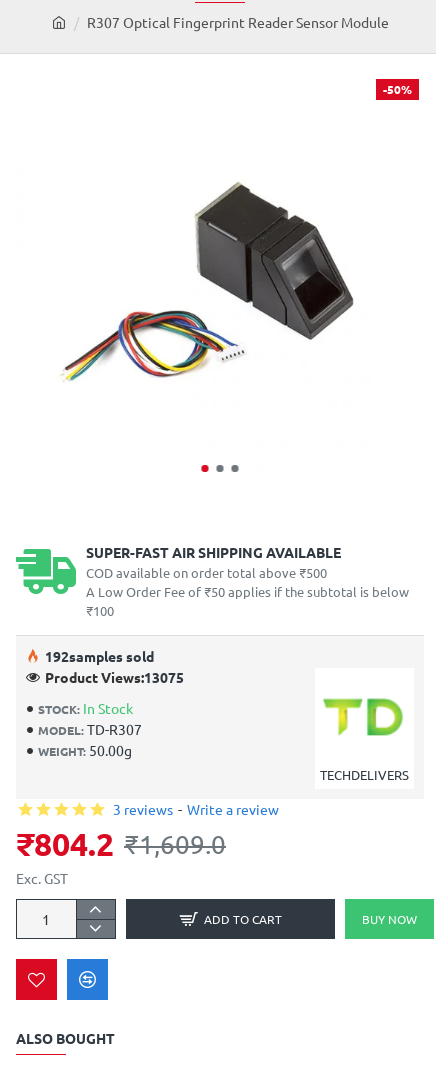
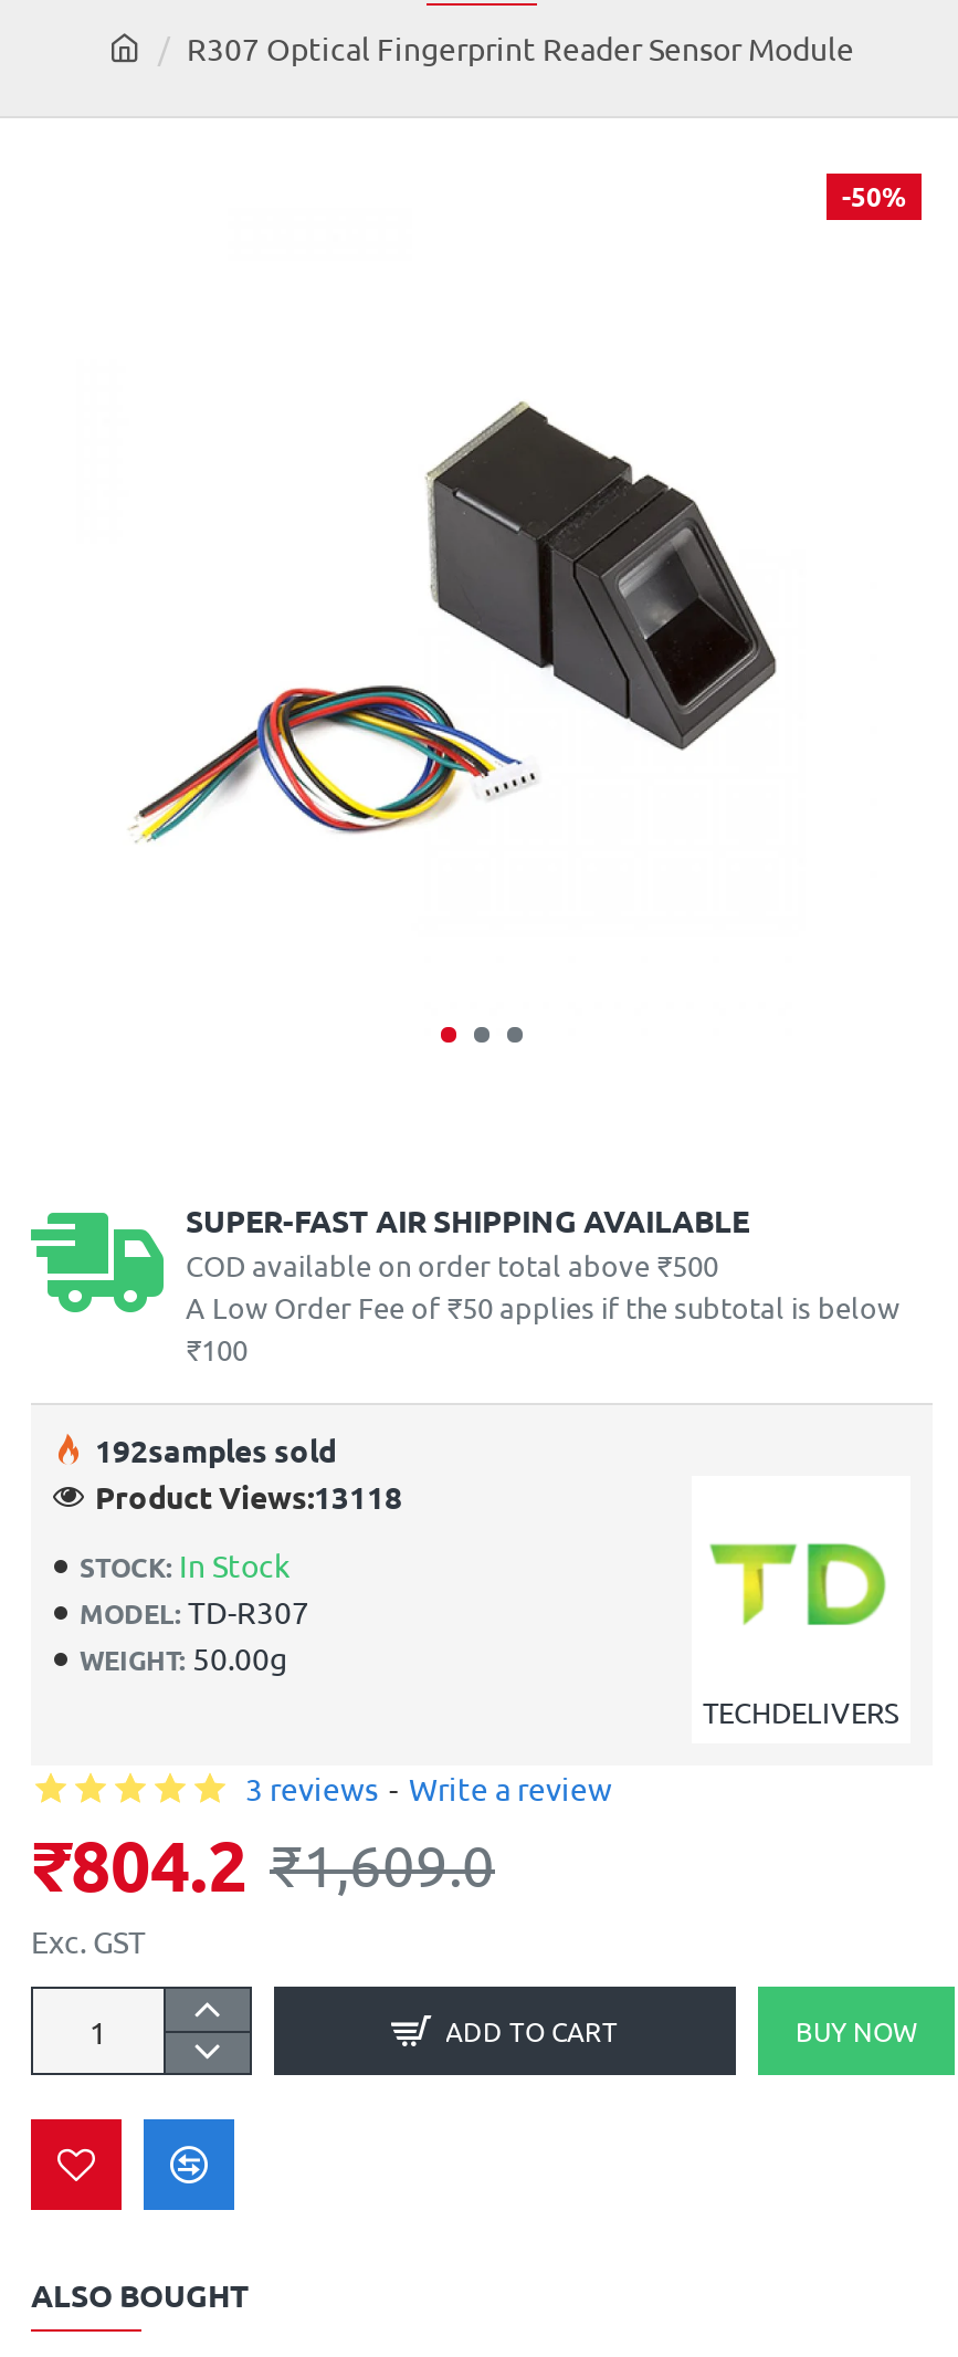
[45,668,184,686] Product Views:13075 -> [95,1476,402,1516] Product Views:13118

